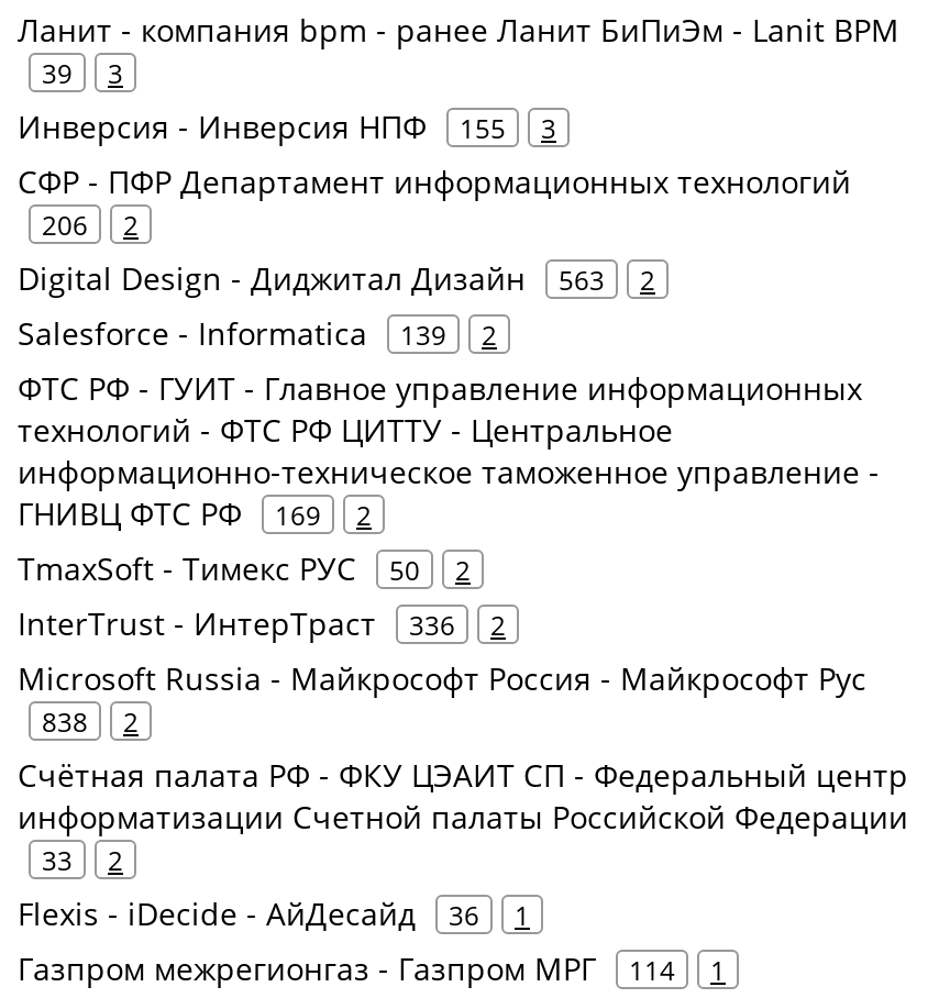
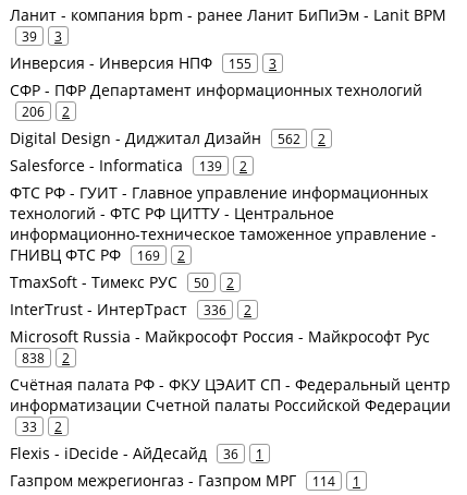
[18,257,655,299] Digital Design - Диджитал Дизайн 563 2 -> [10,128,325,148] Digital Design - Диджитал Дизайн 562 2

